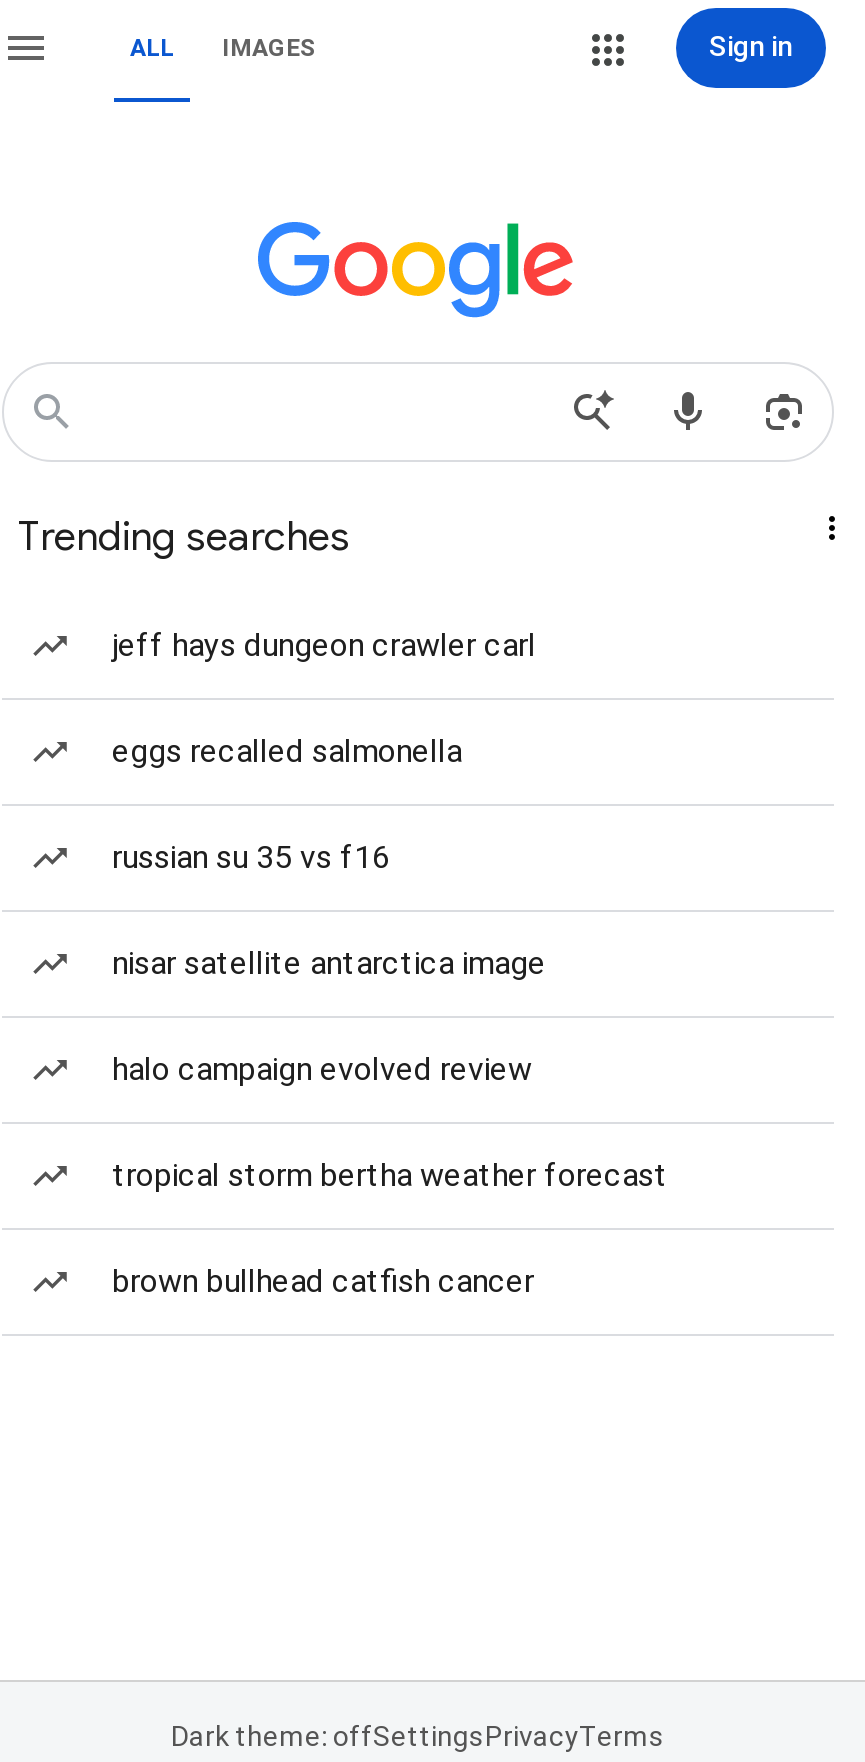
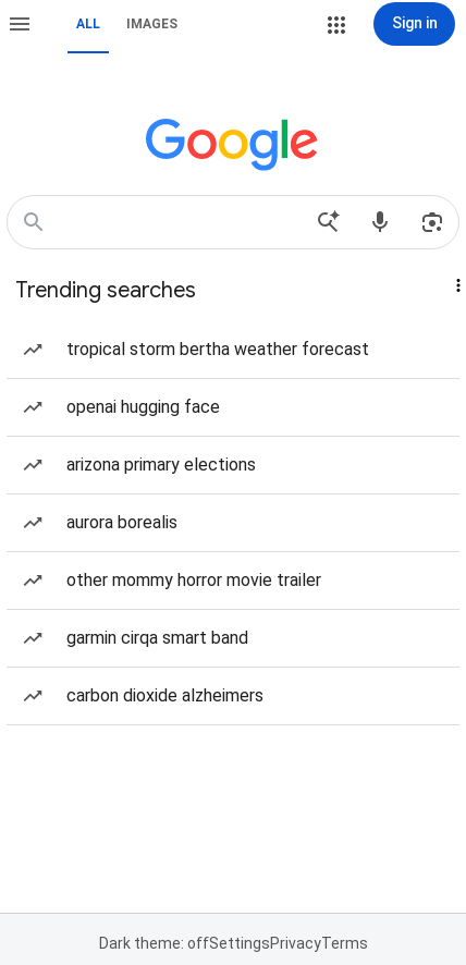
[112,626,546,1088] jeff hays dungeon crawler carl | eggs recalled salmonella | russian su 35 vs f16 | nisar satellite antarctica image | halo campaign evolved review -> none
moved [112,1156,668,1194] -> [66,339,369,359]: tropical storm bertha weather forecast
[112,1262,534,1300] brown bullhead catfish cancer -> [66,396,321,706] openai hugging face | arizona primary elections | aurora borealis | other mommy horror movie trailer | garmin cirqa smart band | carbon dioxide alzheimers

